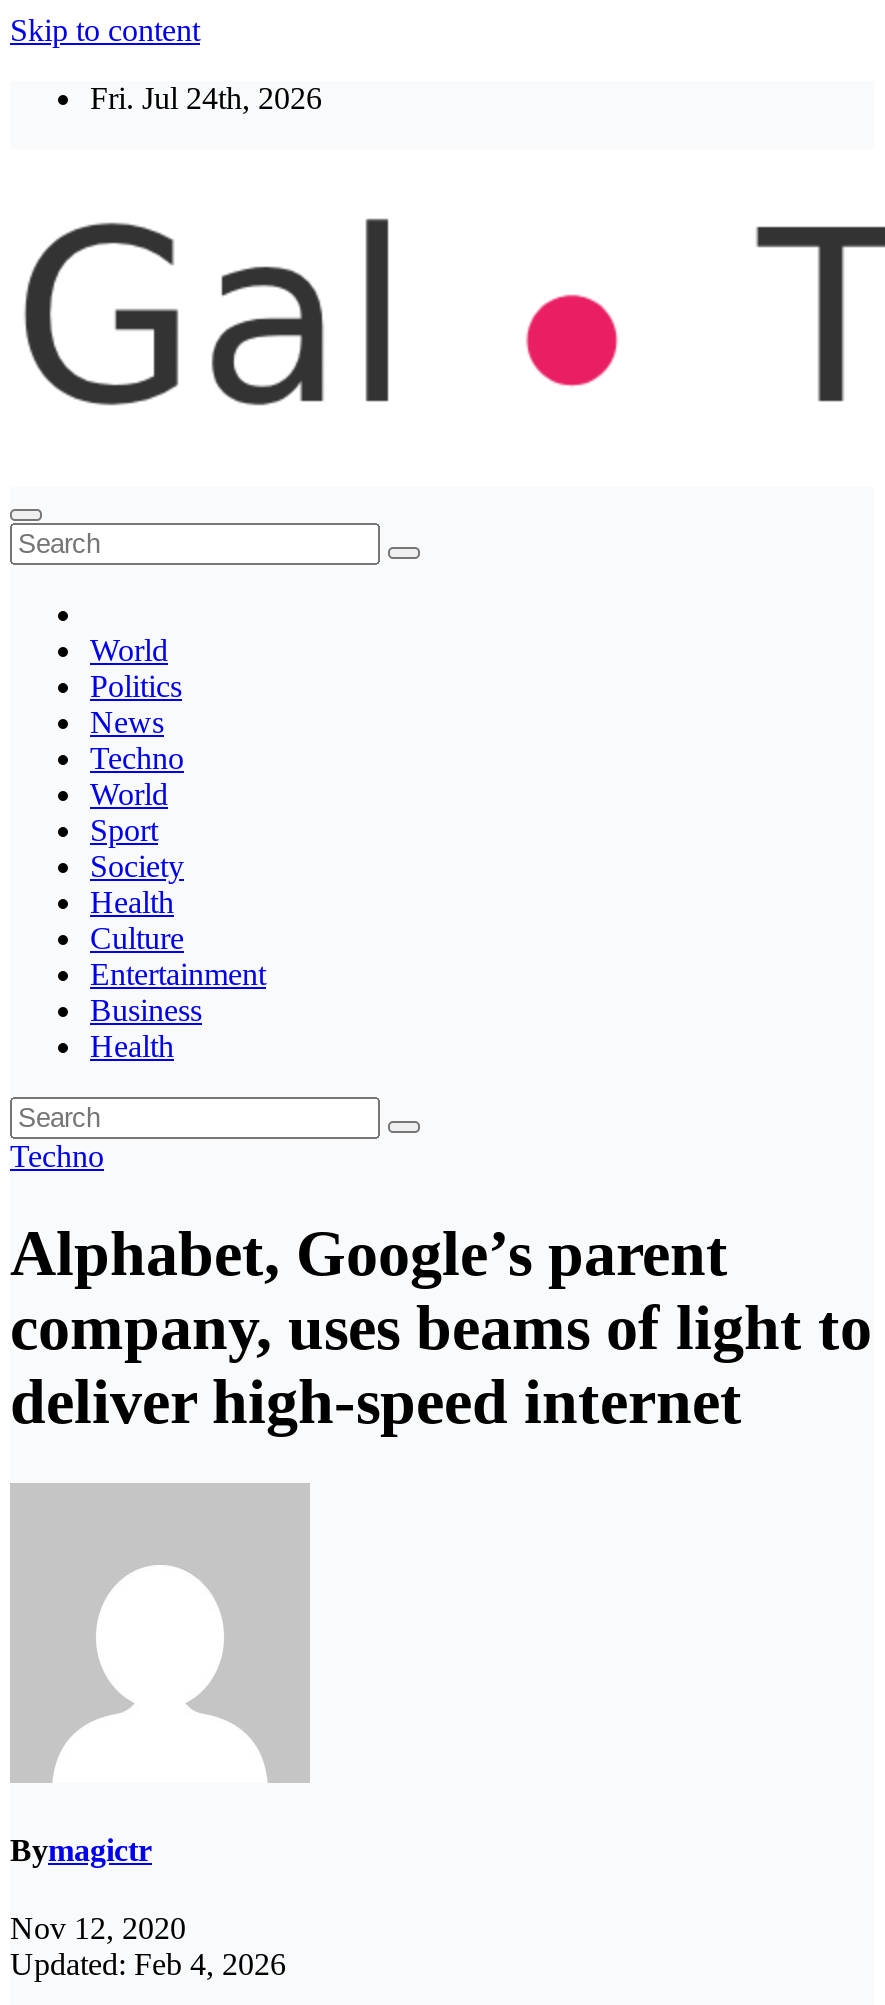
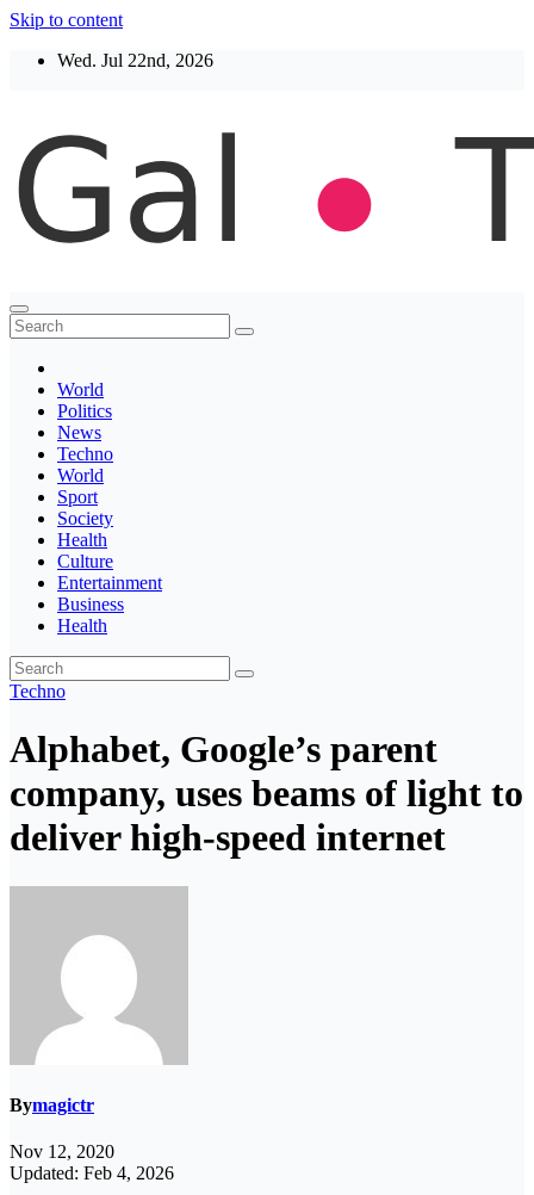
[90,81,322,115] Fri. Jul 24th, 2026 -> [57,50,213,70] Wed. Jul 22nd, 2026

